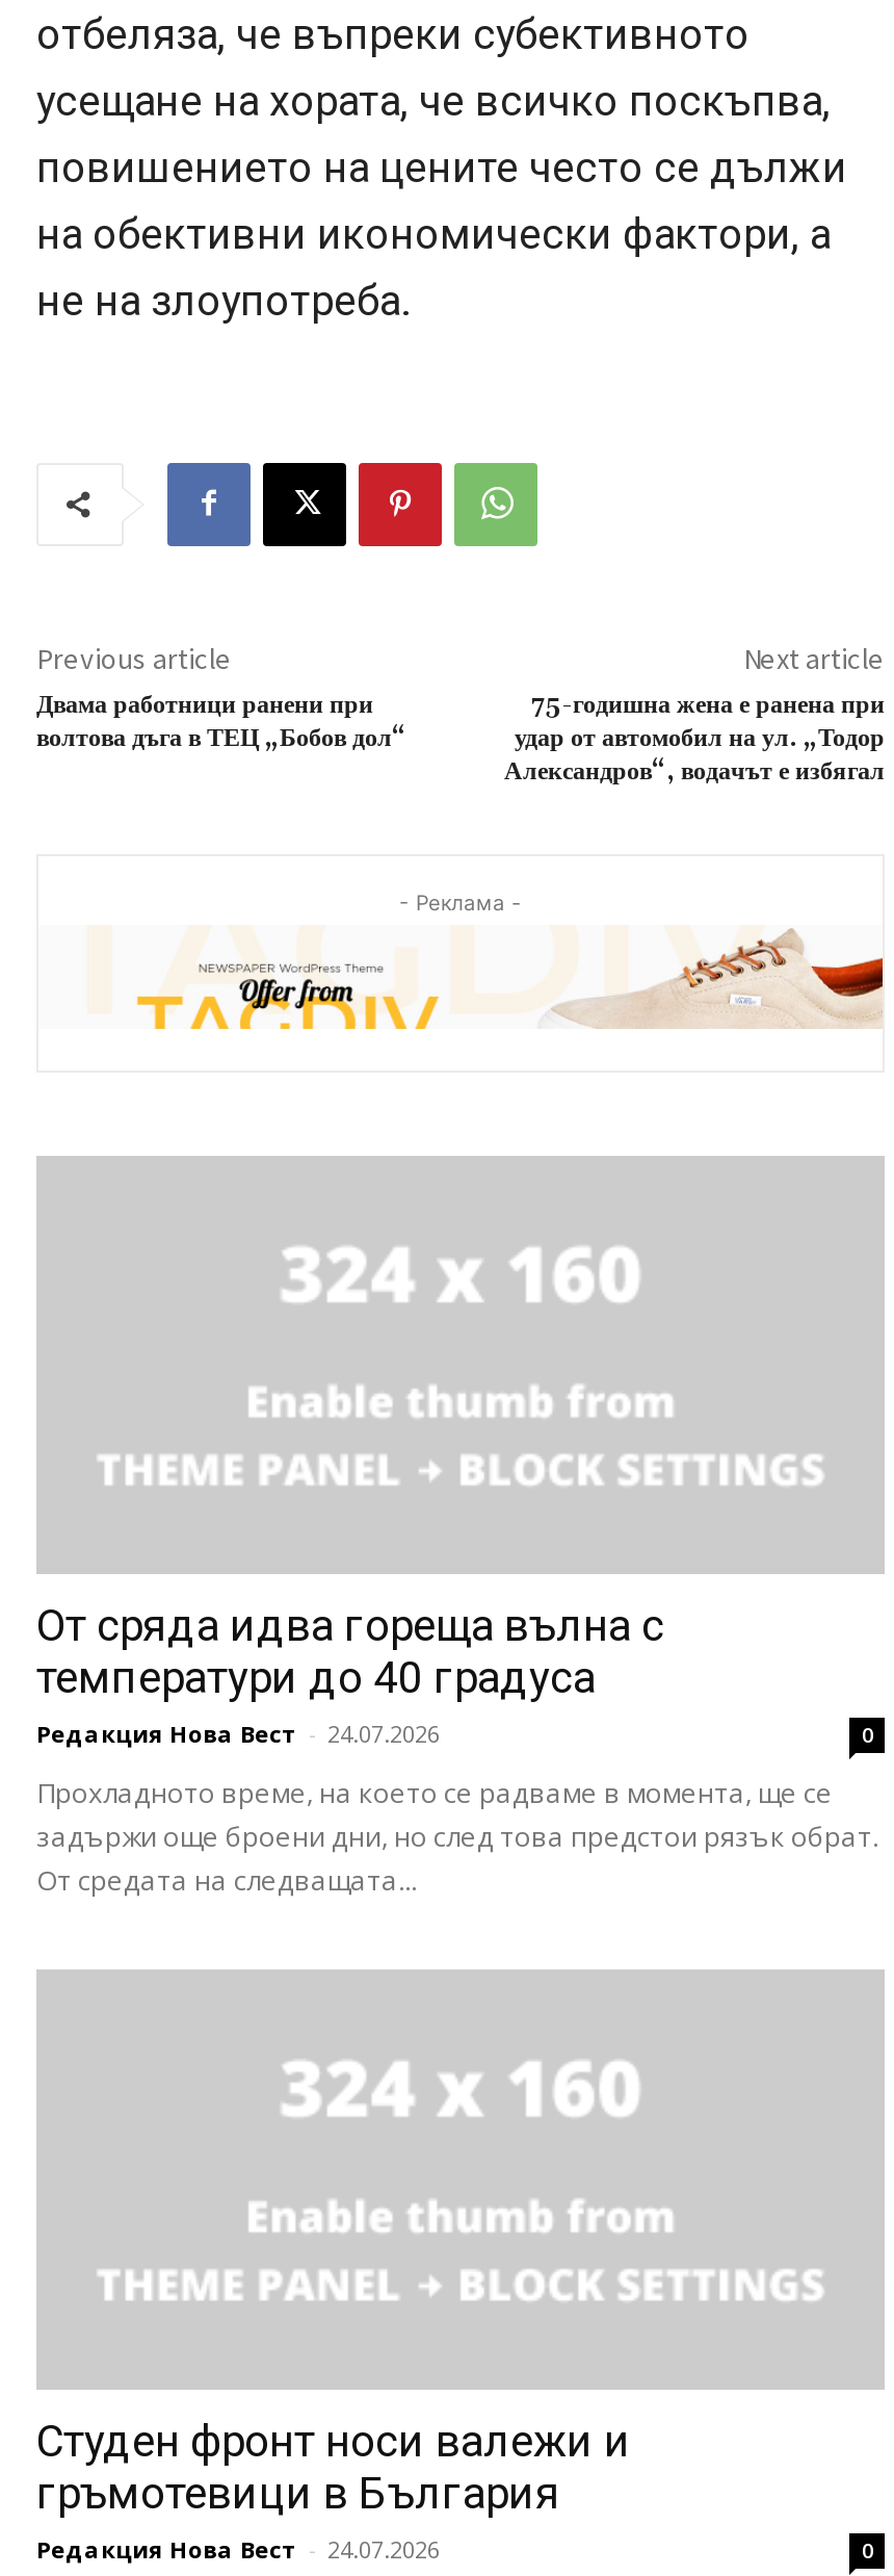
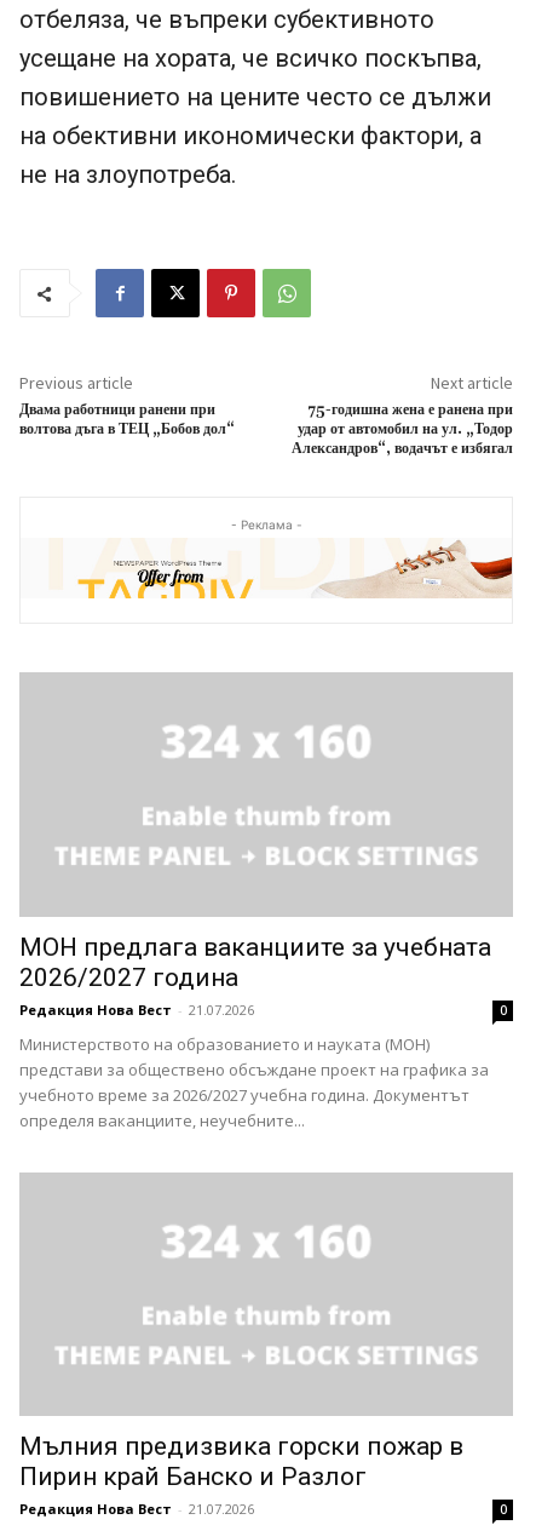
[36,1602,664,1750] От сряда идва гореща вълна с | температури до 40 градуса | Редакция Нова Вест - 24.07.2026 -> [19,932,491,1018] МОН предлага ваканциите за учебната | 2026/2027 година | Редакция Нова Вест - 21.07.2026
[36,1774,878,1899] Прохладното време, на което се радваме в момента, ще се | задържи още броени дни, но след това предстои рязък обрат. | От средата на следващата... -> [19,1033,489,1131] Министерството на образованието и науката (МОН) | представи за обществено обсъждане проект на графика за | учебното време за 2026/2027 учебна година. Документът | определя ваканциите, неучебните...
[36,2416,631,2564] Студен фронт носи валежи и | гръмотевици в България | Редакция Нова Вест - 24.07.2026 -> [19,1432,463,1518] Мълния предизвика горски пожар в | Пирин край Банско и Разлог | Редакция Нова Вест - 21.07.2026

